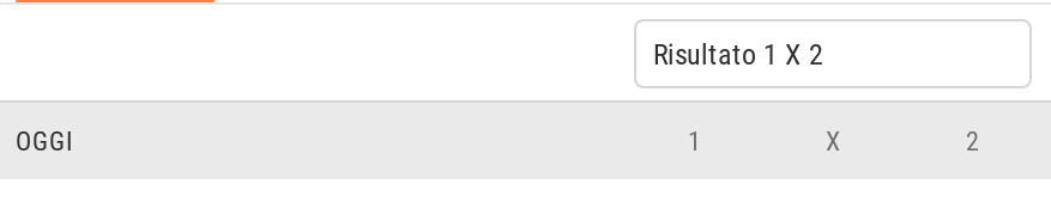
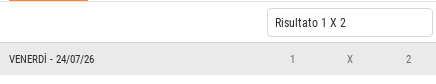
[16,125,73,156] OGGI -> [9,52,94,65] VENERDÌ - 24/07/26

